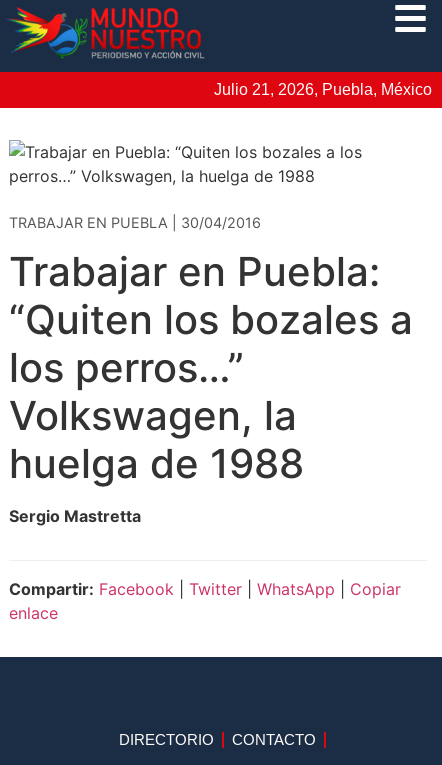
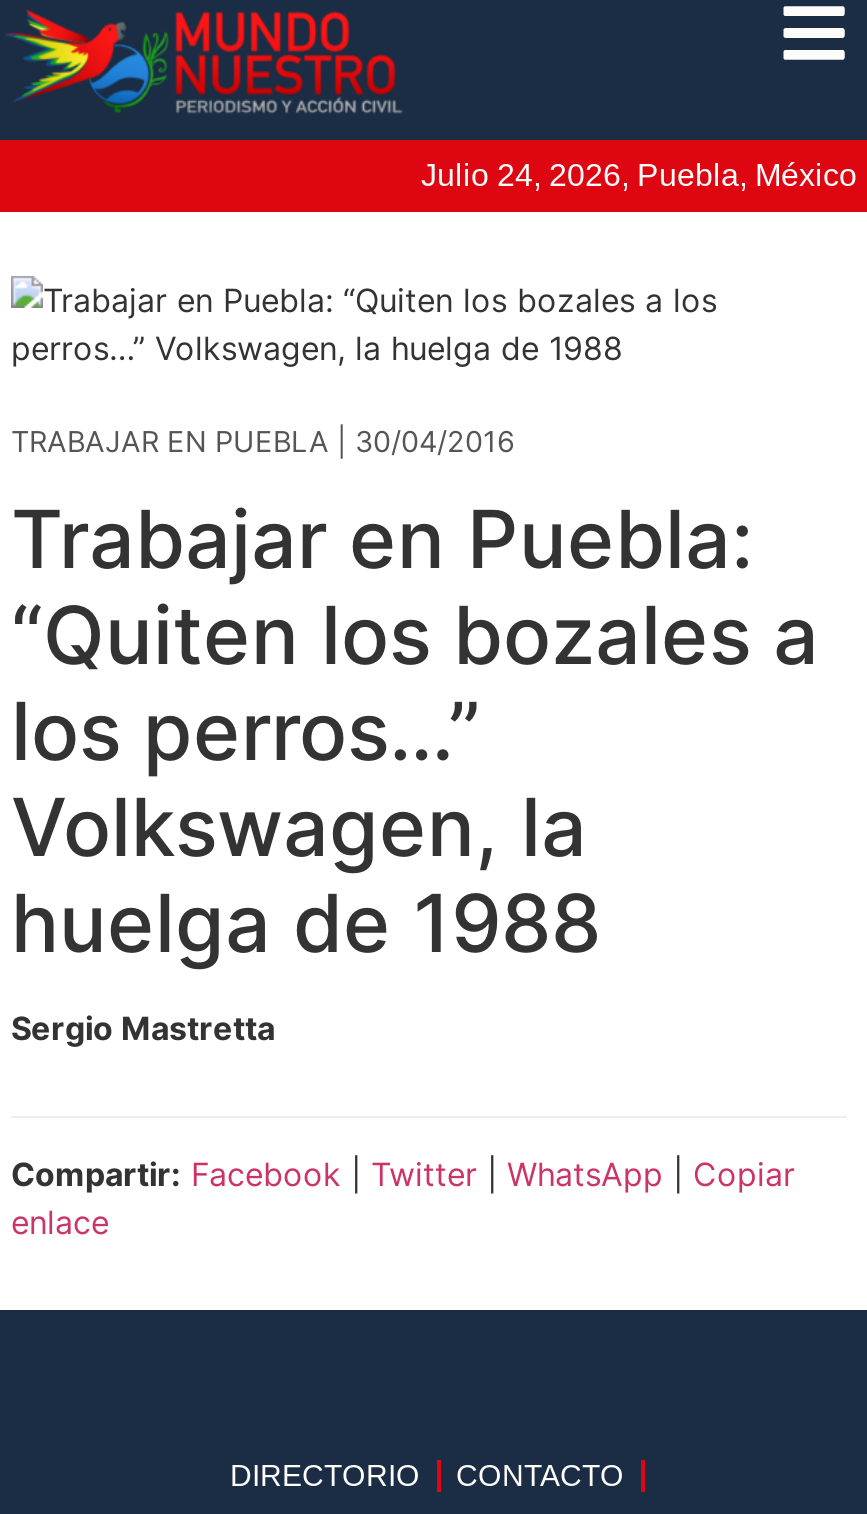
[214,81,432,98] Julio 21, 2026, Puebla, México -> [421,158,857,192] Julio 24, 2026, Puebla, México

